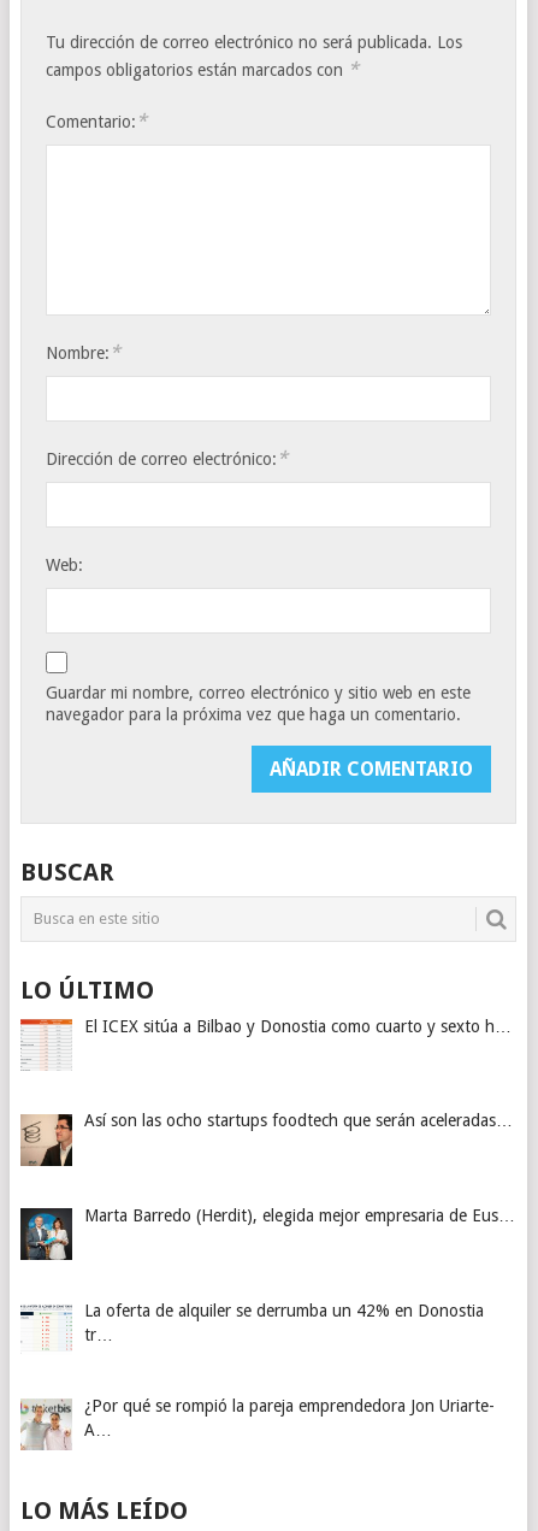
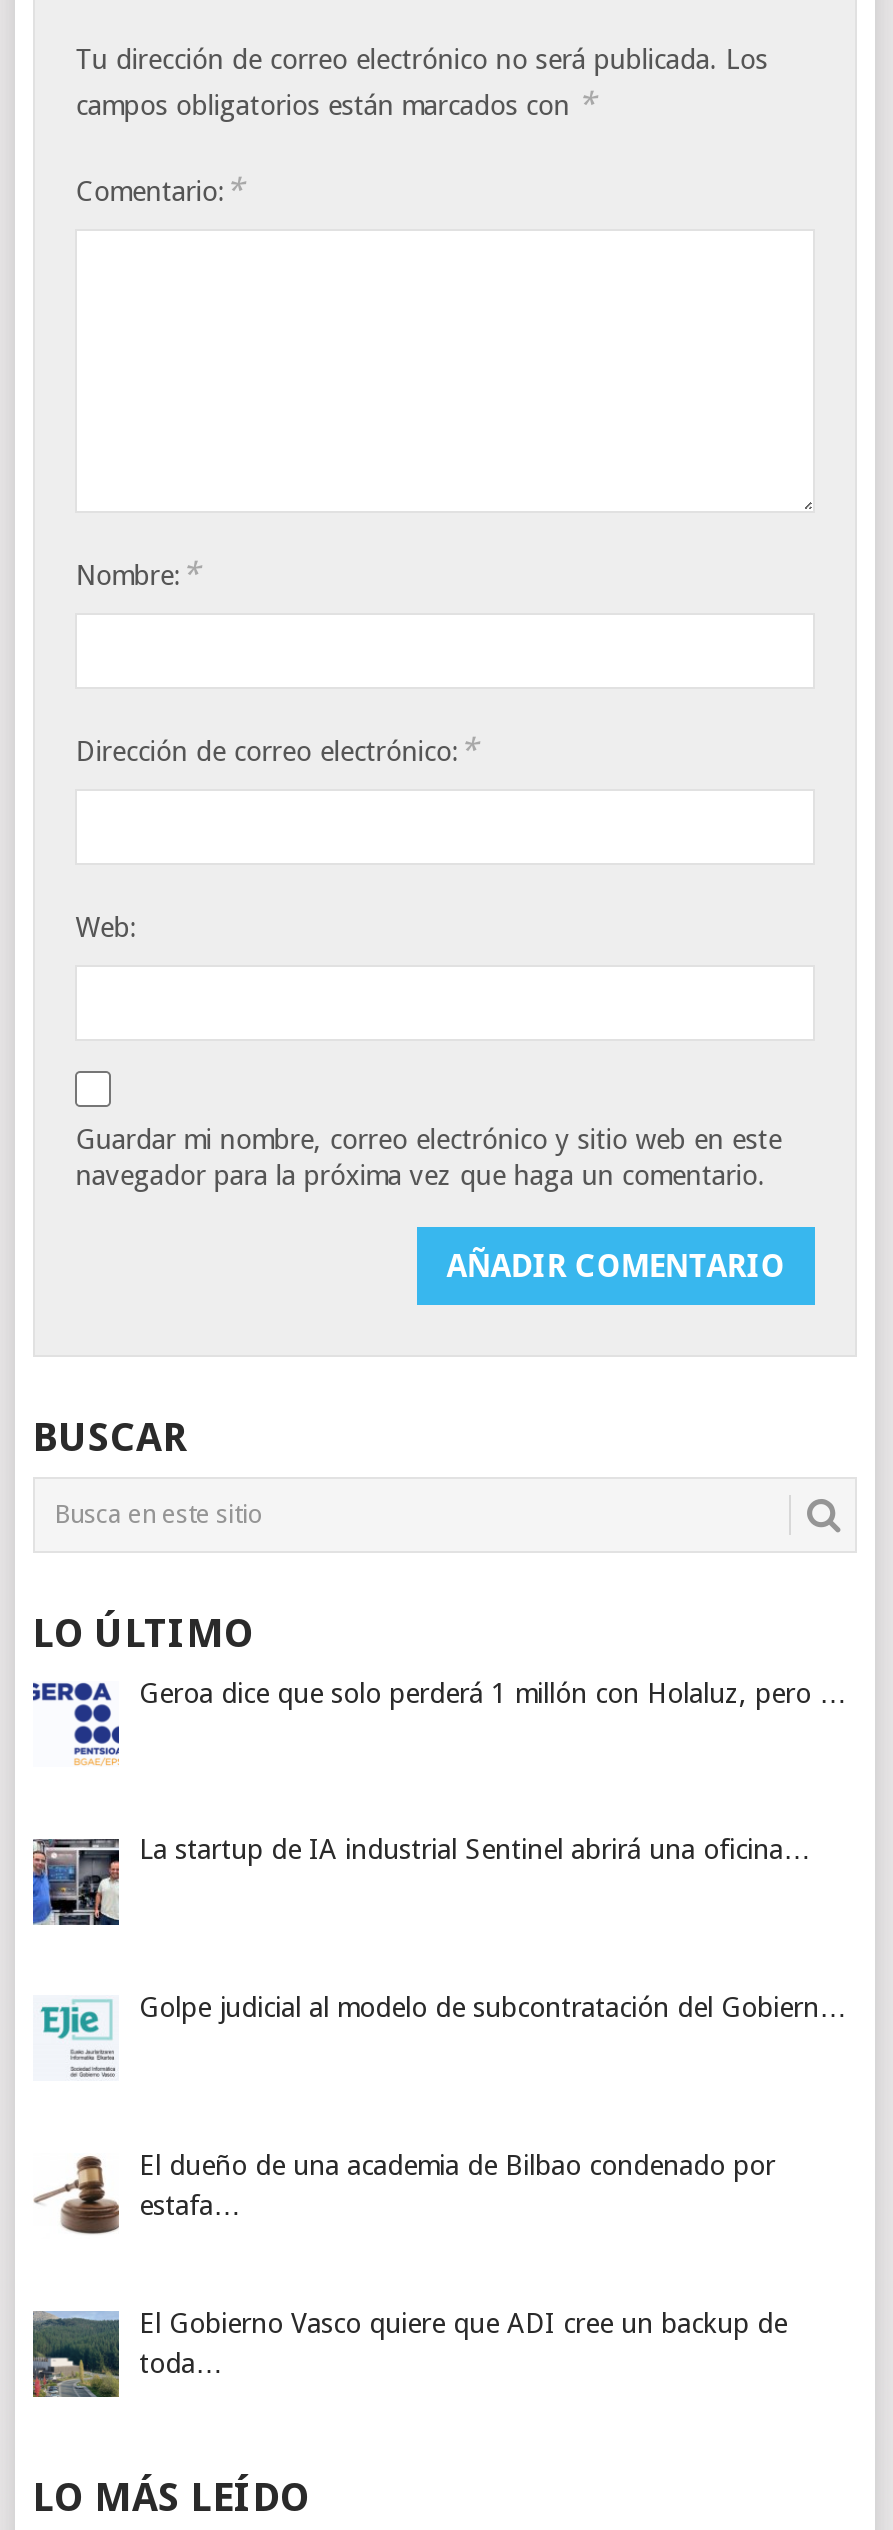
[19,1016,512,1071] [image] | El ICEX sitúa a Bilbao y Donostia como cuarto y sexto h… -> [31,1677,847,1765] [image] | Geroa dice que solo perderá 1 millón con Holaluz, pero …
[19,1111,513,1167] [image] | Así son las ocho startups foodtech que serán aceleradas… -> [31,1834,811,1927] [image] | La startup de IA industrial Sentinel abrirá una oficina…
[19,1206,515,1261] [image] | Marta Barredo (Herdit), elegida mejor empresaria de Eus… -> [33,1991,847,2081] [image] | Golpe judicial al modelo de subcontratación del Gobiern…
[19,1301,484,1352] [image] | La oferta de alquiler se derrumba un 42% en Donostia | tr… -> [33,2149,775,2235] [image] | El dueño de una academia de Bilbao condenado por | estafa…
[19,1395,495,1450] [image] | ¿Por qué se rompió la pareja emprendedora Jon Uriarte- | A… -> [31,2306,787,2399] [image] | El Gobierno Vasco quiere que ADI cree un backup de | toda…

